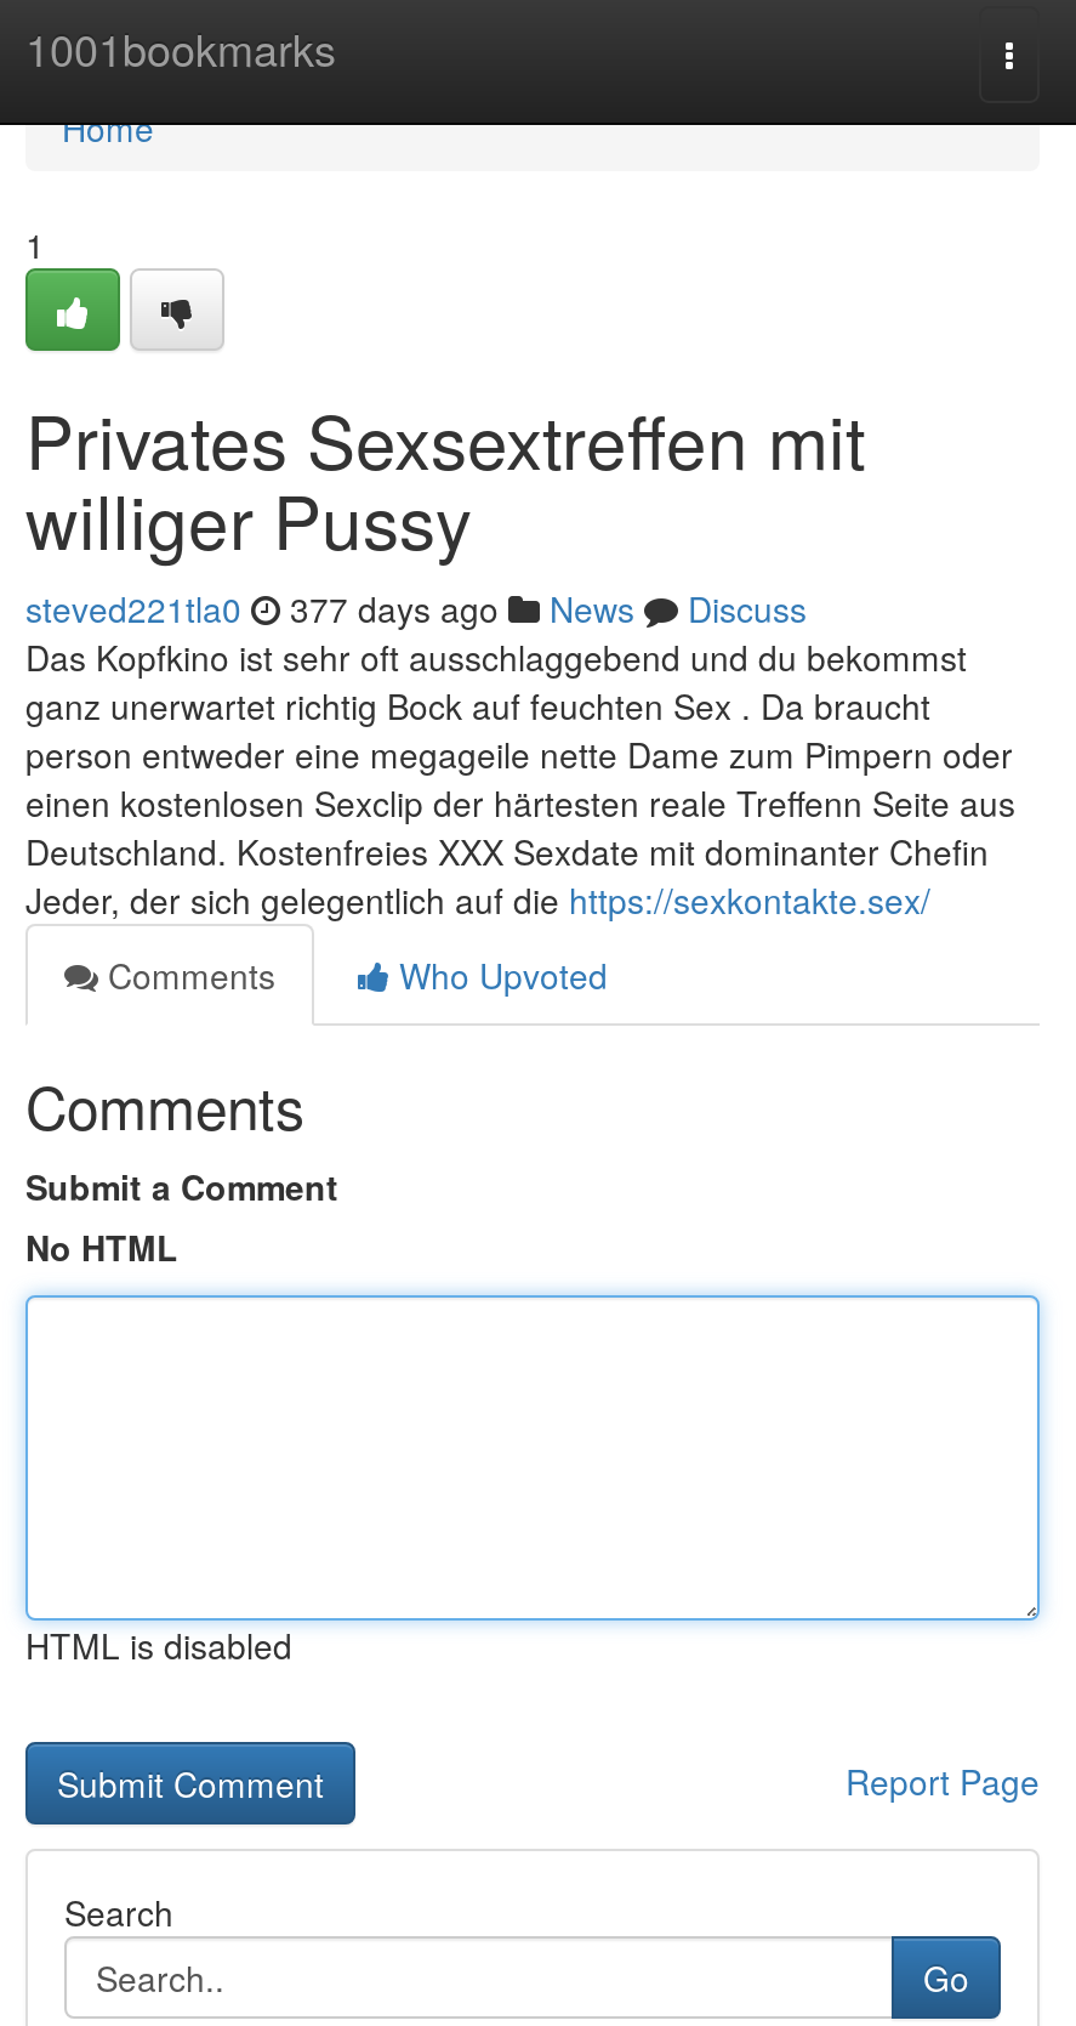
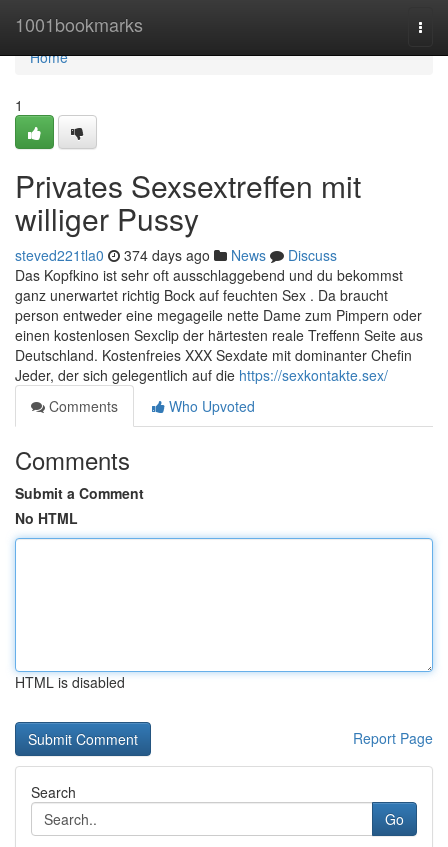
[25,584,807,632] steved221tla0 377 days ago News Discuss -> [15,245,337,265] steved221tla0 374 days ago News Discuss

